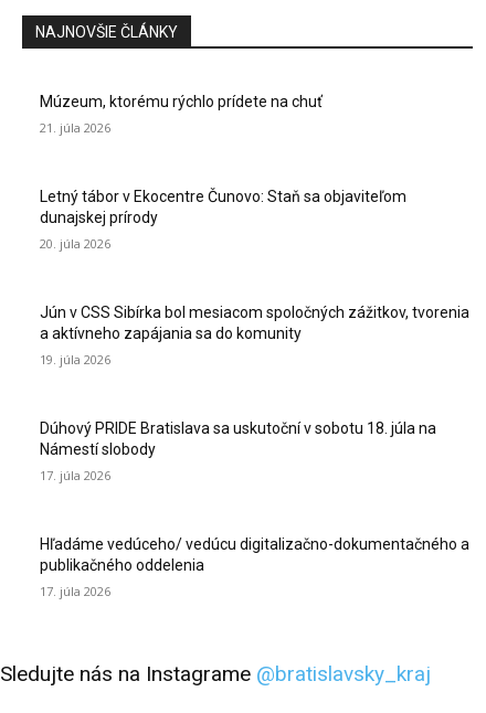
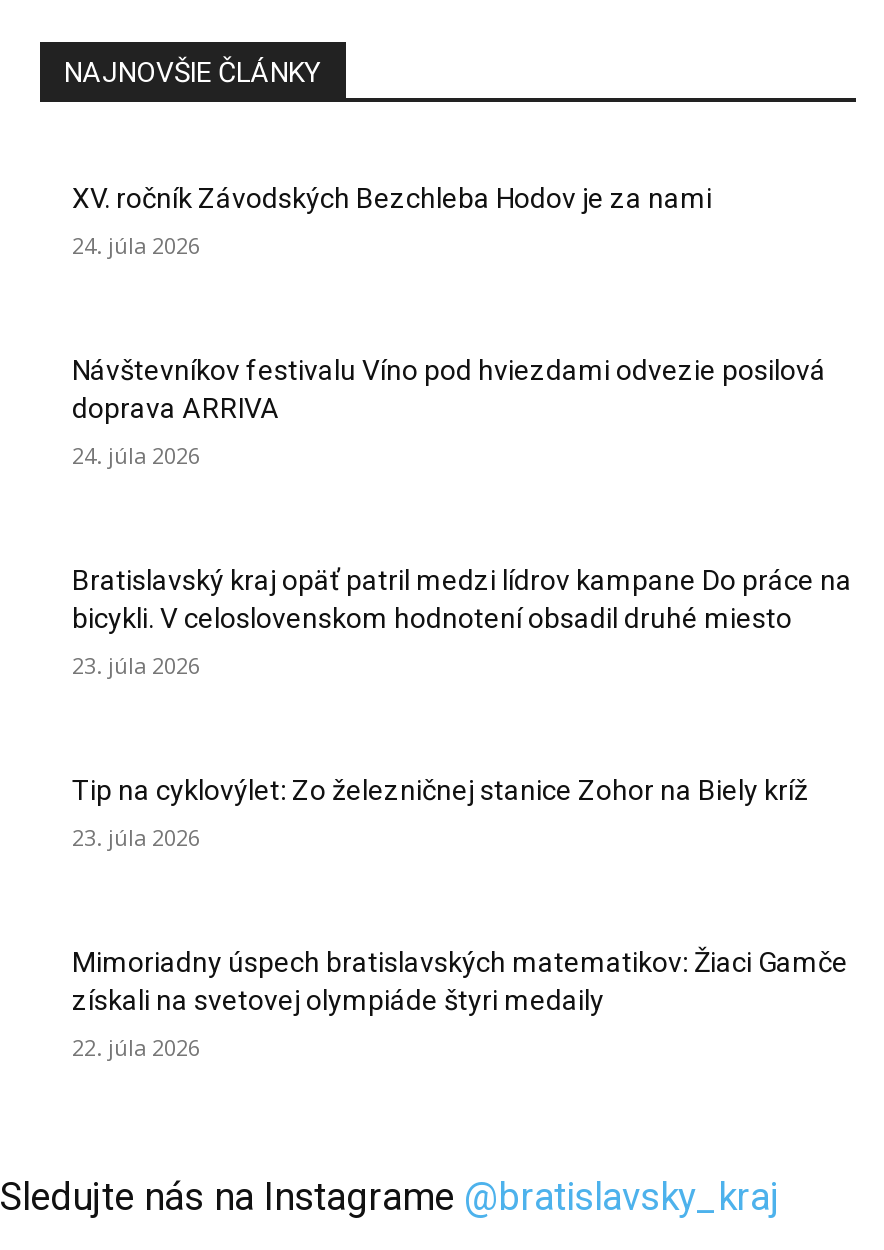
[40,93,323,110] Múzeum, ktorému rýchlo prídete na chuť -> [72,183,712,215] XV. ročník Závodských Bezchleba Hodov je za nami
[40,119,110,136] 21. júla 2026 -> [72,231,200,261] 24. júla 2026
[40,188,406,226] Letný tábor v Ekocentre Čunovo: Staň sa objaviteľom | dunajskej prírody -> [72,355,826,425] Návštevníkov festivalu Víno pod hviezdami odvezie posilová | doprava ARRIVA
[40,235,110,252] 20. júla 2026 -> [72,441,200,471] 24. júla 2026
[40,304,469,342] Jún v CSS Sibírka bol mesiacom spoločných zážitkov, tvorenia | a aktívneho zapájania sa do komunity -> [72,565,852,635] Bratislavský kraj opäť patril medzi lídrov kampane Do práce na | bicykli. V celoslovenskom hodnotení obsadil druhé miesto
[40,351,110,368] 19. júla 2026 -> [72,651,200,681] 23. júla 2026
[40,420,436,458] Dúhový PRIDE Bratislava sa uskutoční v sobotu 18. júla na | Námestí slobody -> [72,775,808,807] Tip na cyklovýlet: Zo železničnej stanice Zohor na Biely kríž
[40,467,110,484] 17. júla 2026 -> [72,823,200,853] 23. júla 2026
[40,535,469,574] Hľadáme vedúceho/ vedúcu digitalizačno-dokumentačného a | publikačného oddelenia -> [72,947,848,1017] Mimoriadny úspech bratislavských matematikov: Žiaci Gamče | získali na svetovej olympiáde štyri medaily
[40,583,110,599] 17. júla 2026 -> [72,1033,200,1063] 22. júla 2026

